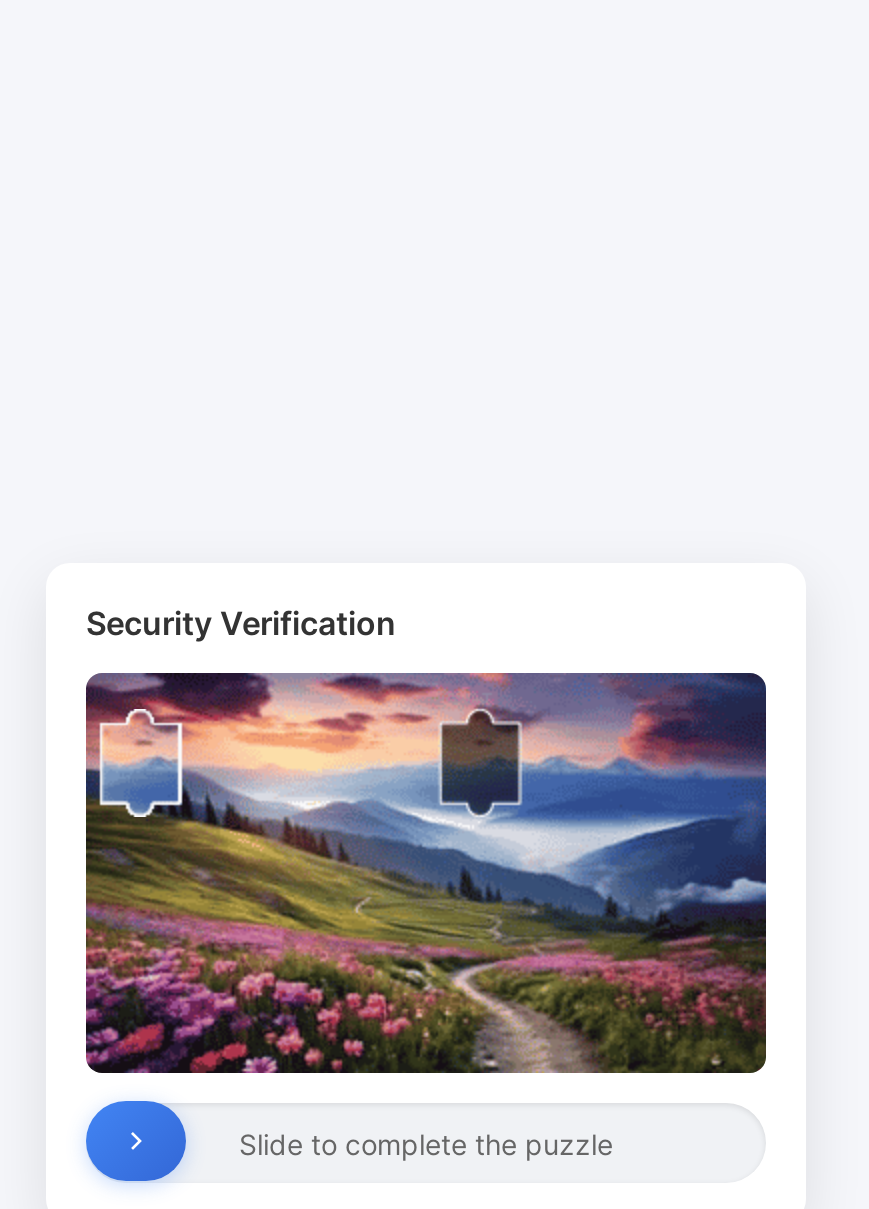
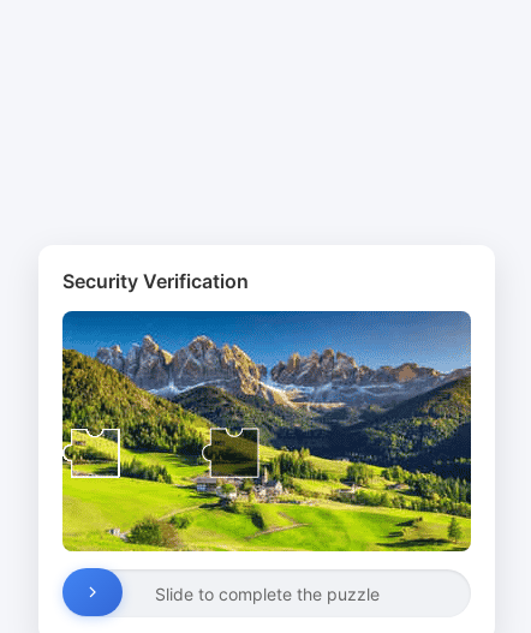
[84,671,768,1075] [image] -> [61,310,472,553] [image]

